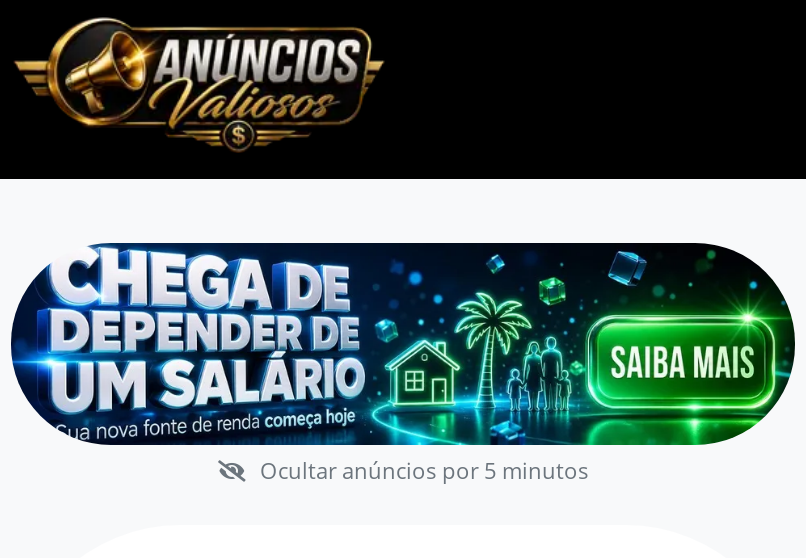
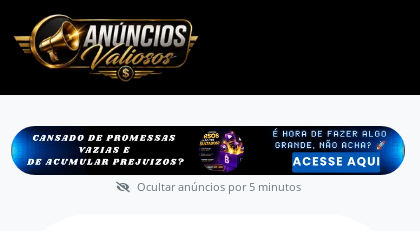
[9,241,797,447] [image] -> [10,125,406,176] [image]

